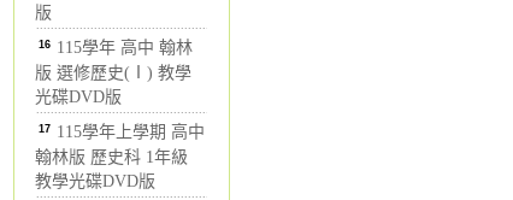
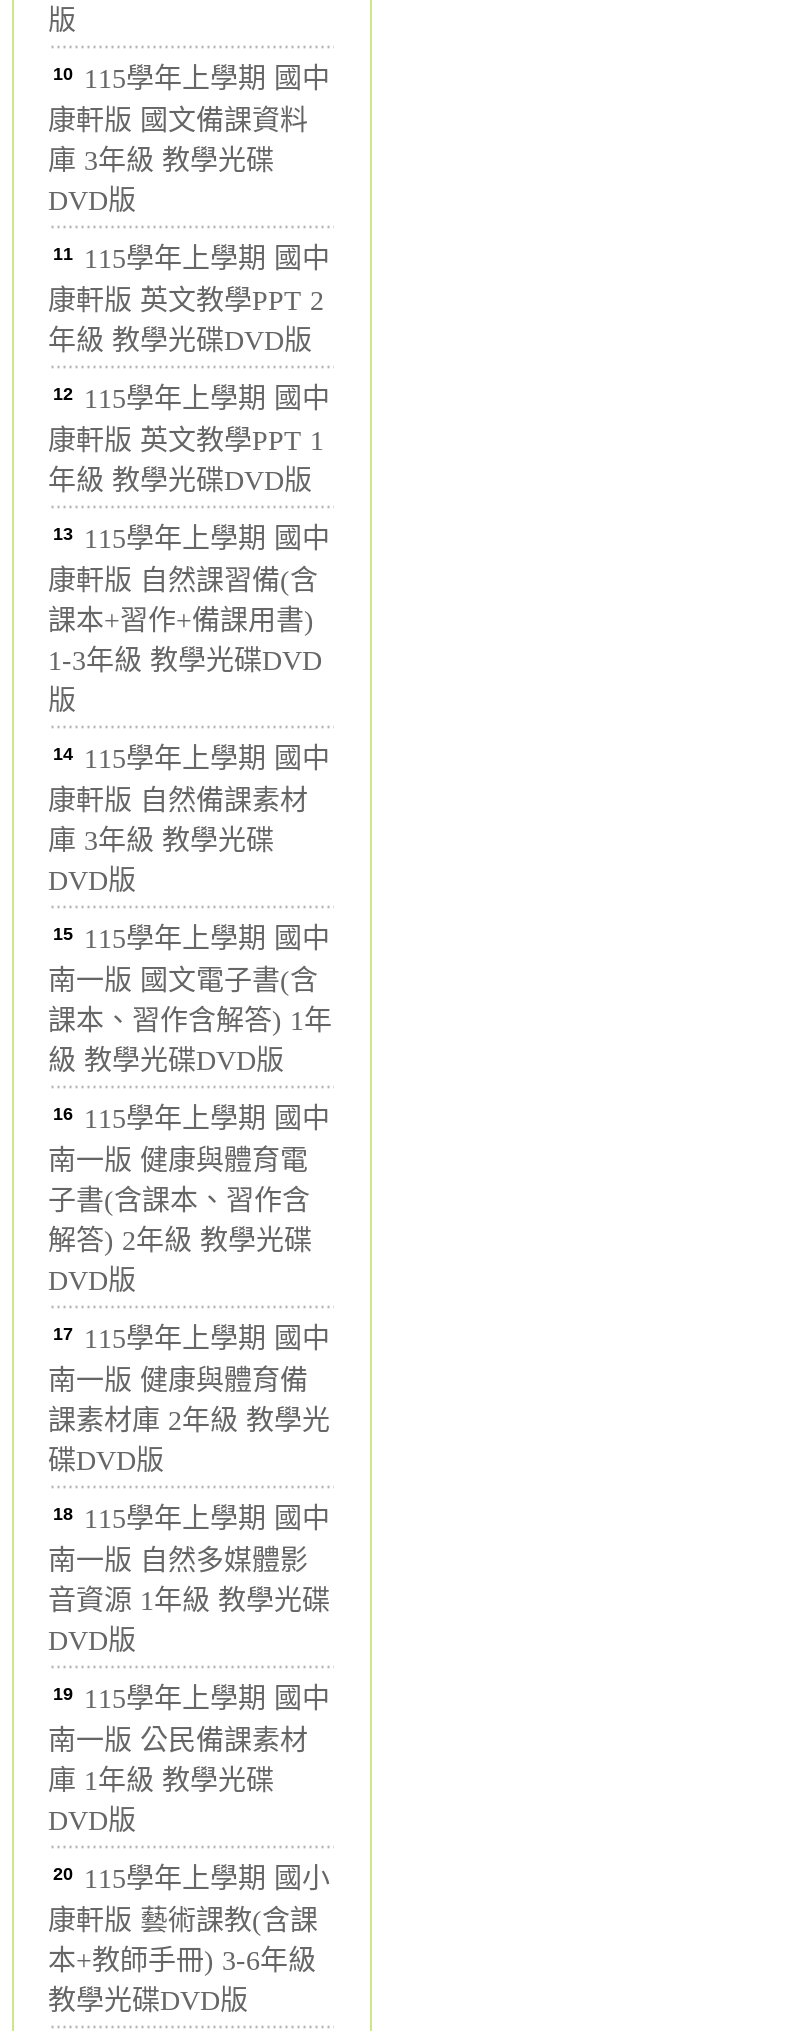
[35,39,205,165] 16 115學年 高中 翰林 | 版 選修歷史(Ⅰ) 教學 | 光碟DVD版 | 17 115學年上學期 高中 | 翰林版 歷史科 1年級 -> [48,64,332,1974] 10 115學年上學期 國中 | 康軒版 國文備課資料 | 庫 3年級 教學光碟 | DVD版 | 11 115學年上學期 國中 | 康軒版 英文教學PPT 2 | 年級 教學光碟DVD版 | 12 115學年上學期 國中 | 康軒版 英文教學PPT 1 | 年級 教學光碟DVD版 | 13 115學年上學期 國中 | 康軒版 自然課習備(含 | 課本+習作+備課用書) | 1-3年級 教學光碟DVD | 版 | 14 115學年上學期 國中 | 康軒版 自然備課素材 | 庫 3年級 教學光碟 | DVD版 | 15 115學年上學期 國中 | 南一版 國文電子書(含 | 課本、習作含解答) 1年 | 級 教學光碟DVD版 | 16 115學年上學期 國中 | 南一版 健康與體育電 | 子書(含課本、習作含 | 解答) 2年級 教學光碟 | DVD版 | 17 115學年上學期 國中 | 南一版 健康與體育備 | 課素材庫 2年級 教學光 | 碟DVD版 | 18 115學年上學期 國中 | 南一版 自然多媒體影 | 音資源 1年級 教學光碟 | DVD版 | 19 115學年上學期 國中 | 南一版 公民備課素材 | 庫 1年級 教學光碟 | DVD版 | 20 115學年上學期 國小 | 康軒版 藝術課教(含課 | 本+教師手冊) 3-6年級

